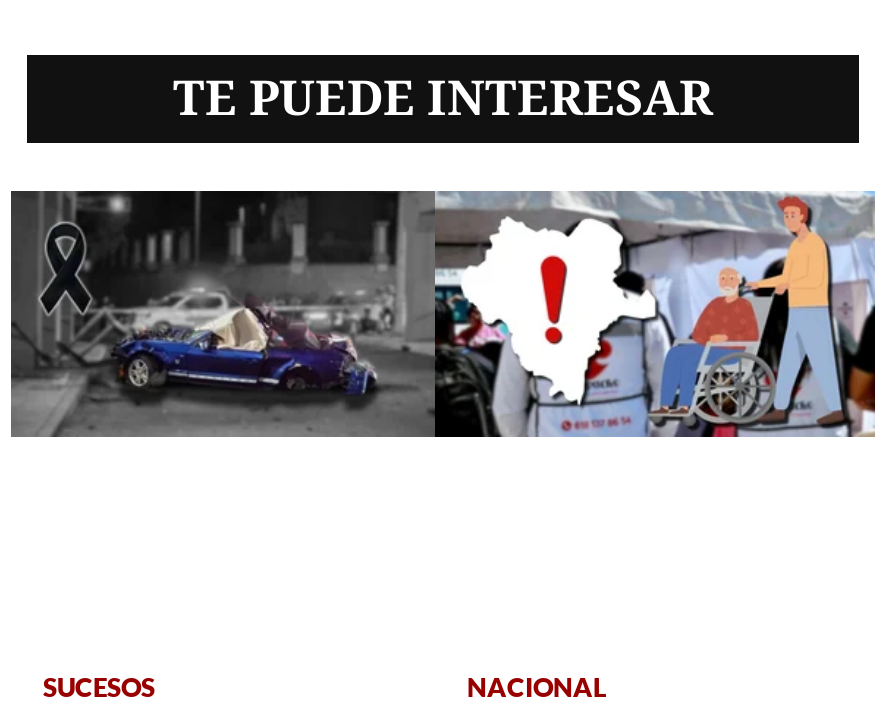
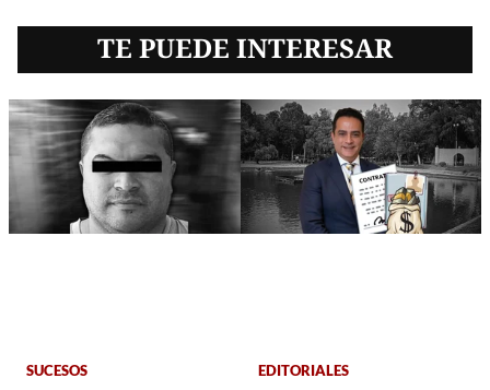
[9,190,877,440] [image] -> [9,98,482,235] [image]
[467,670,607,702] NACIONAL -> [258,361,349,379] EDITORIALES

